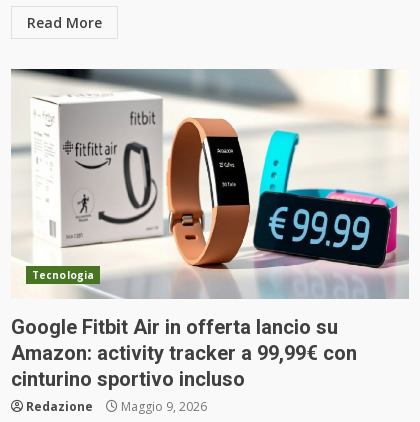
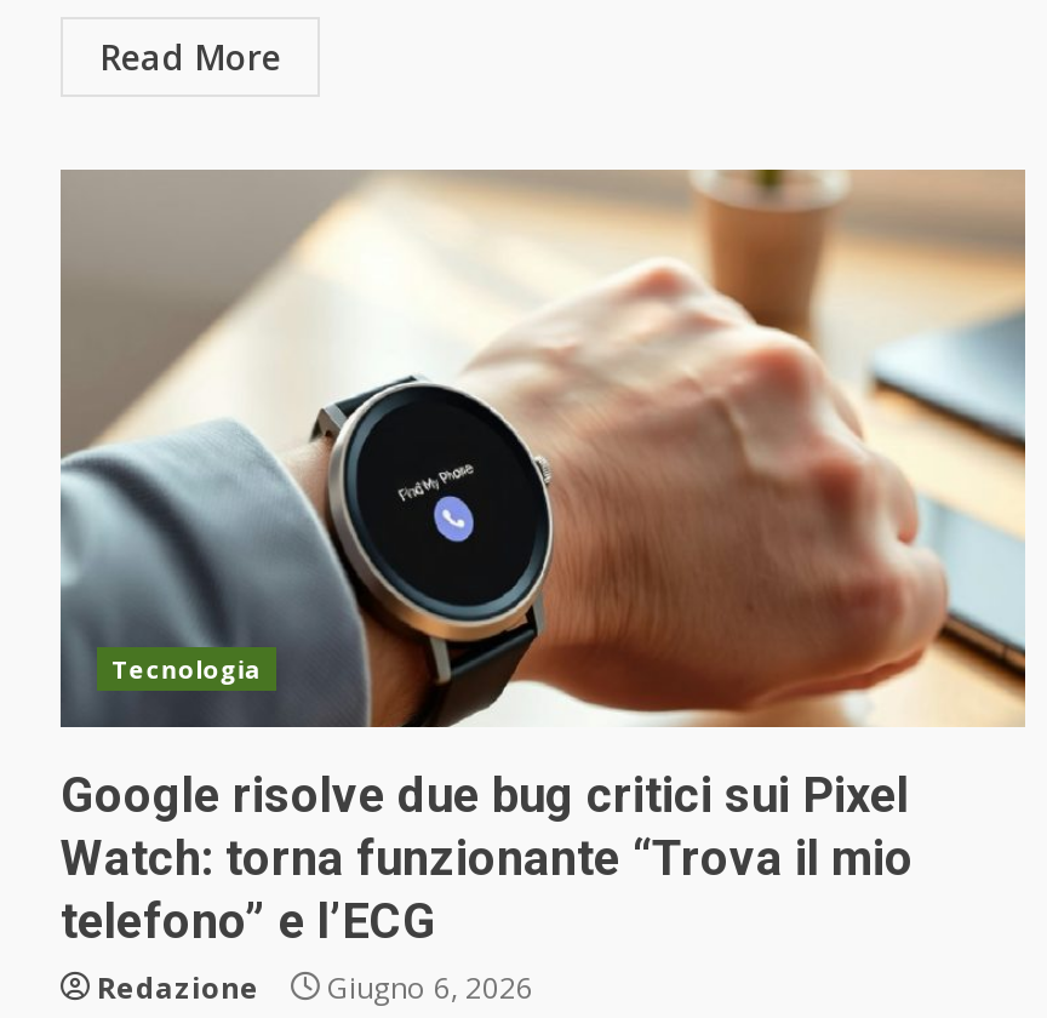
[11,68,409,391] [image] | Google Fitbit Air in offerta lancio su | Amazon: activity tracker a 99,99€ con | cinturino sportivo incluso -> [58,166,1028,949] [image] | Google risolve due bug critici sui Pixel | Watch: torna funzionante “Trova il mio | telefono” e l’ECG
[26,398,207,415] Redazione Maggio 9, 2026 -> [97,966,533,1007] Redazione Giugno 6, 2026

